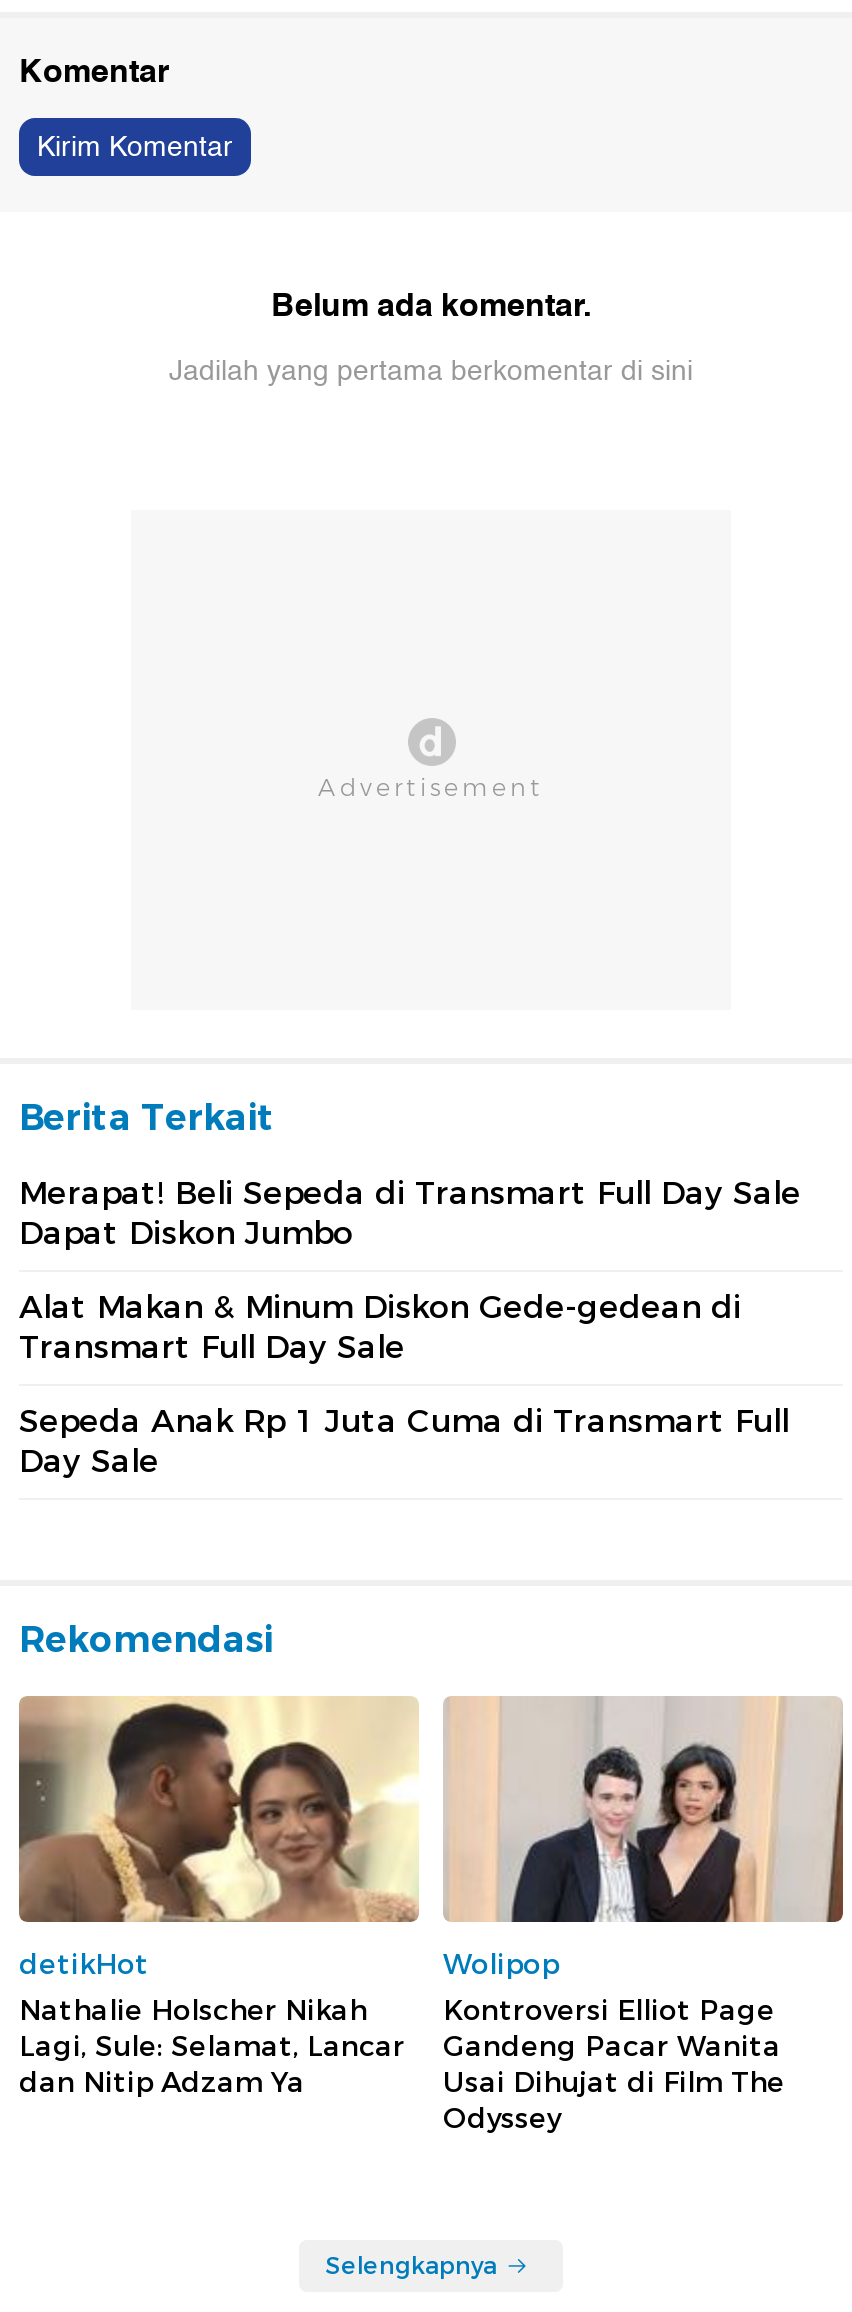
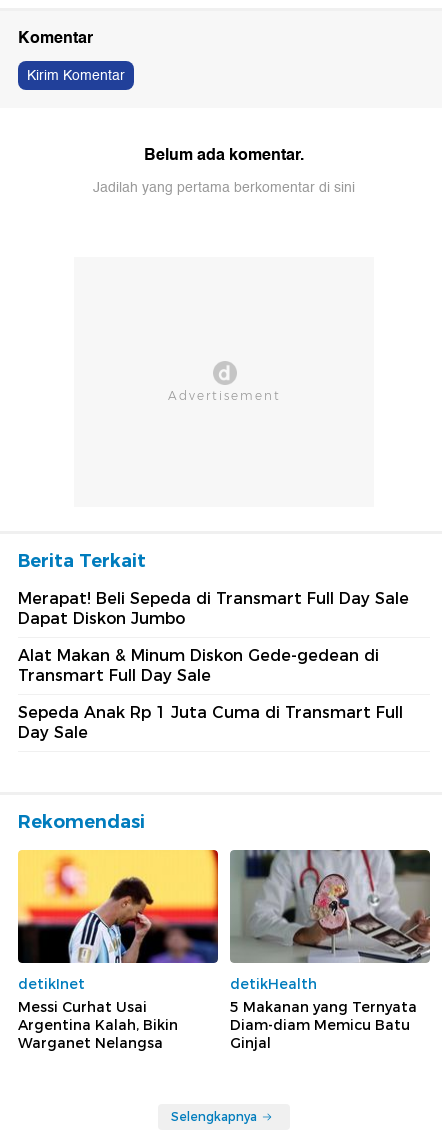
[17,1696,419,2100] [image] | detikHot | Nathalie Holscher Nikah | Lagi, Sule: Selamat, Lancar | dan Nitip Adzam Ya -> [17,850,219,1052] [image] | detikInet | Messi Curhat Usai | Argentina Kalah, Bikin | Warganet Nelangsa
[443,1696,843,2136] [image] | Wolipop | Kontroversi Elliot Page | Gandeng Pacar Wanita | Usai Dihujat di Film The | Odyssey -> [230,849,430,1052] [image] | detikHealth | 5 Makanan yang Ternyata | Diam-diam Memicu Batu | Ginjal

